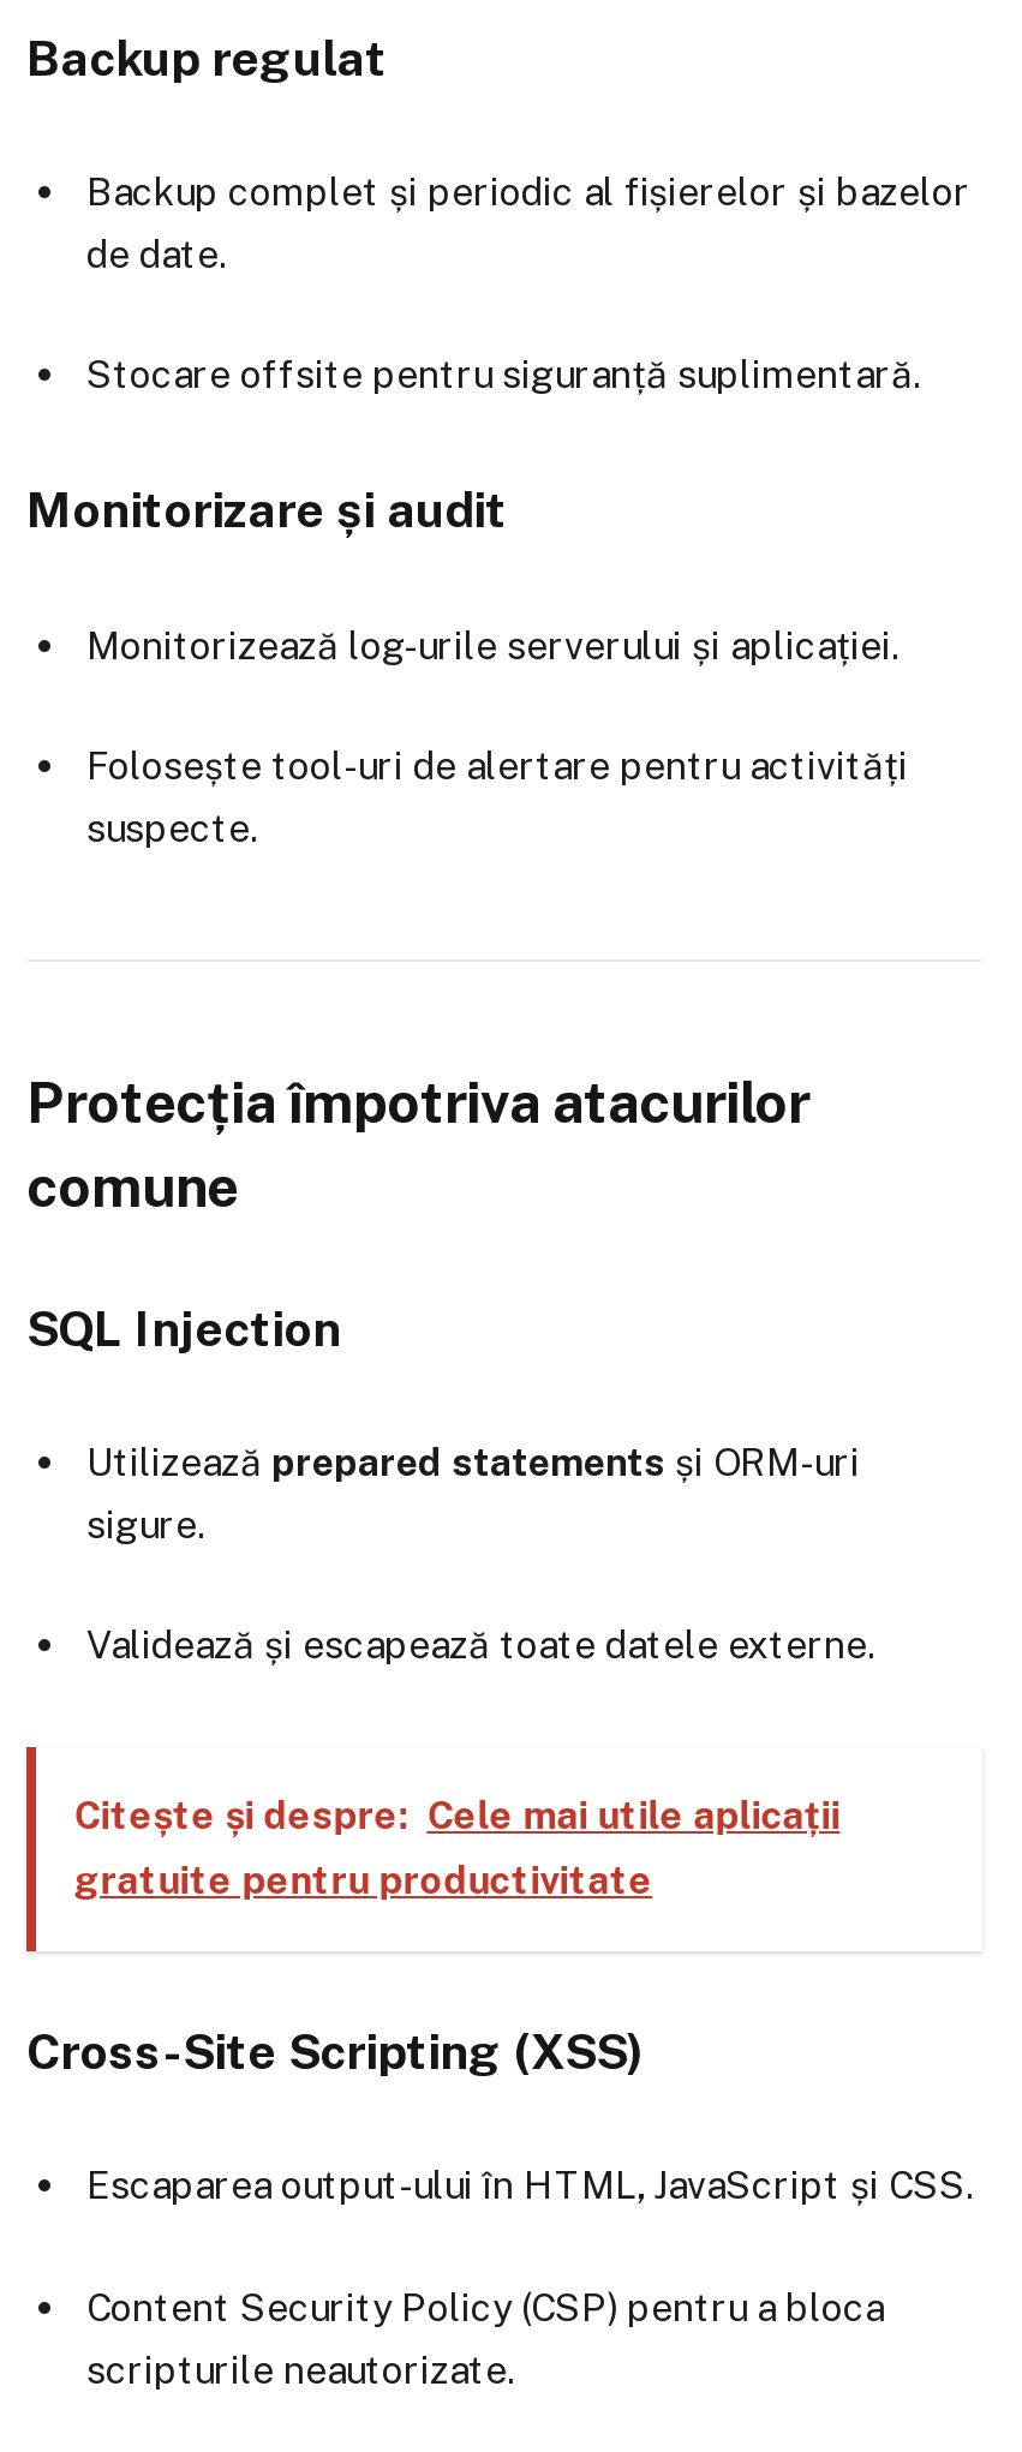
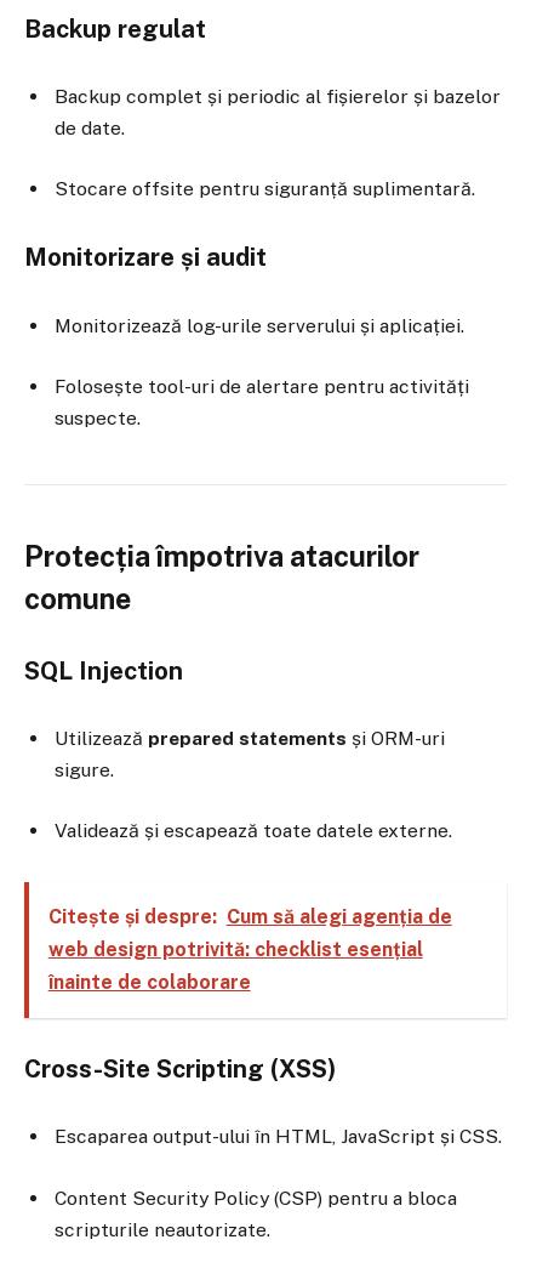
[74,1793,840,1904] Citește și despre: Cele mai utile aplicații | gratuite pentru productivitate -> [48,906,452,994] Citește și despre: Cum să alegi agenția de | web design potrivită: checklist esențial | înainte de colaborare

